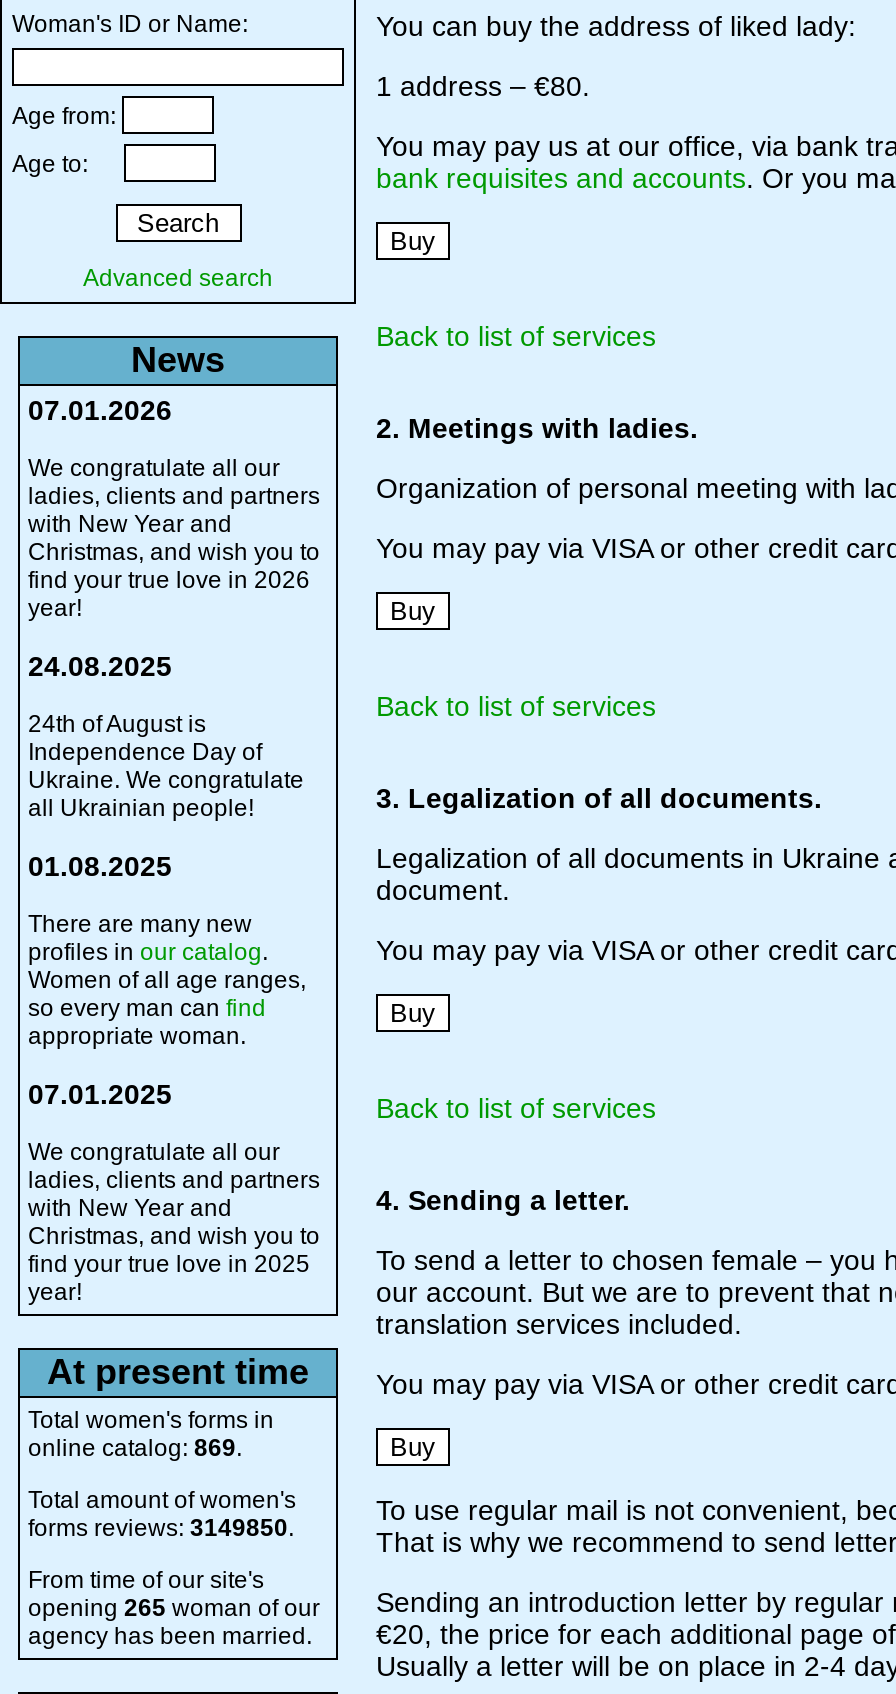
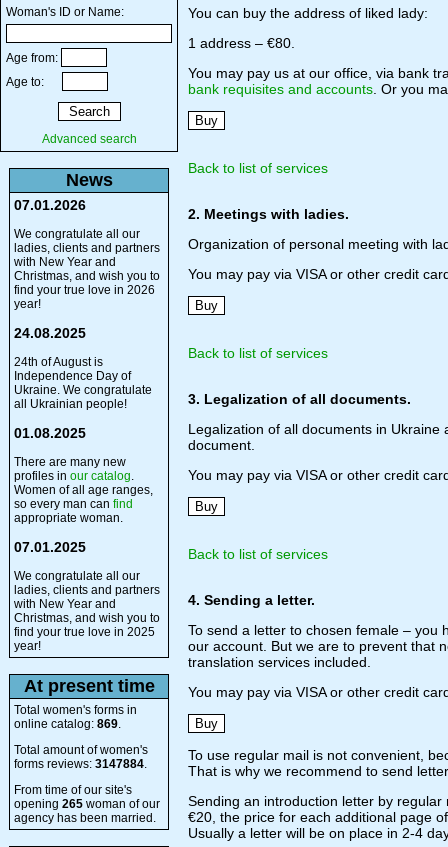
[28,1514,294,1542] forms reviews: 3149850. -> [14,757,147,771] forms reviews: 3147884.

